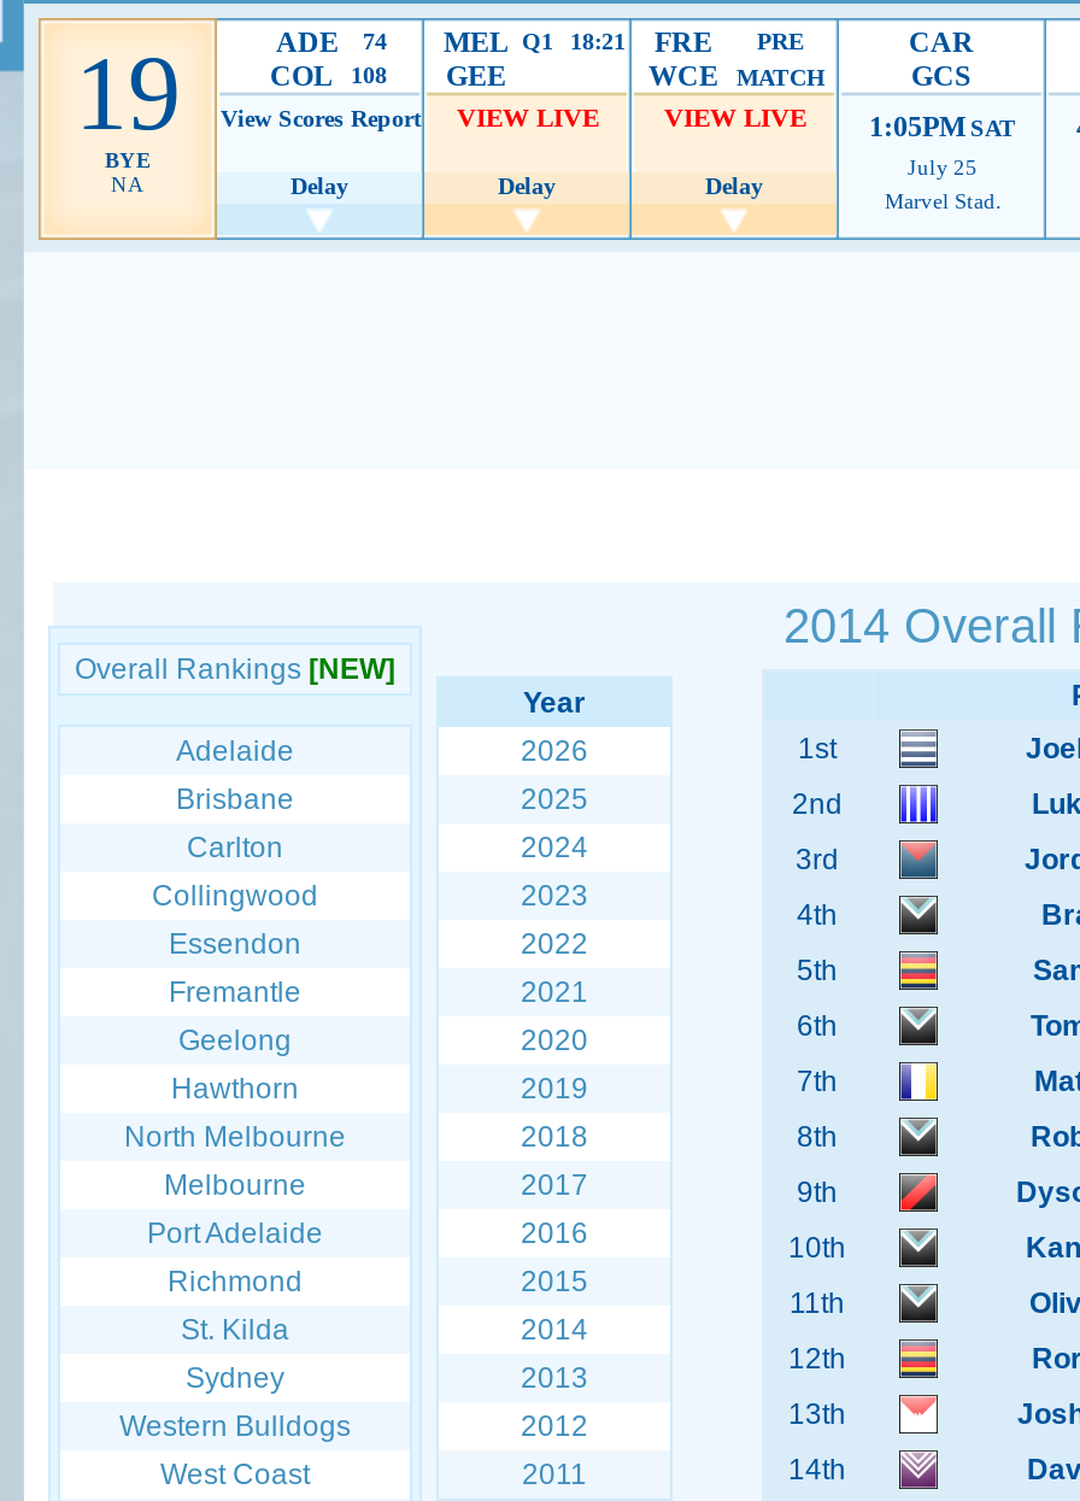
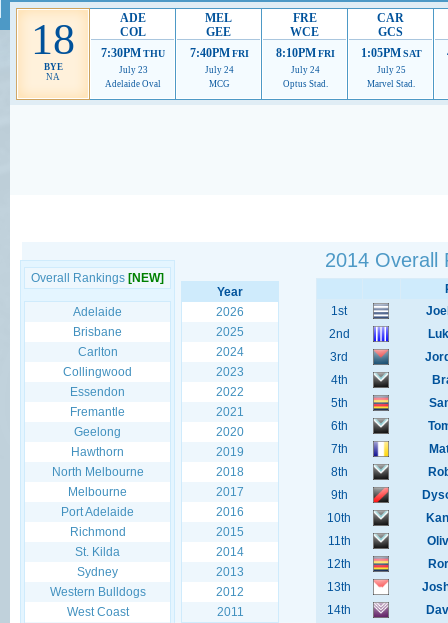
[75,35,181,153] 19 -> [31,15,75,64] 18
[363,28,387,54] 74 -> none
[457,28,626,199] Q1 18:21 | VIEW LIVE | Delay -> [189,46,248,89] 7:40PM FRI | July 24 | MCG
[664,28,826,199] PRE | MATCH | VIEW LIVE | Delay -> [275,46,334,89] 8:10PM FRI | July 24 | Optus Stad.
[221,61,421,199] 108 | View Scores Report | Delay -> [101,46,165,89] 7:30PM THU | July 23 | Adelaide Oval

